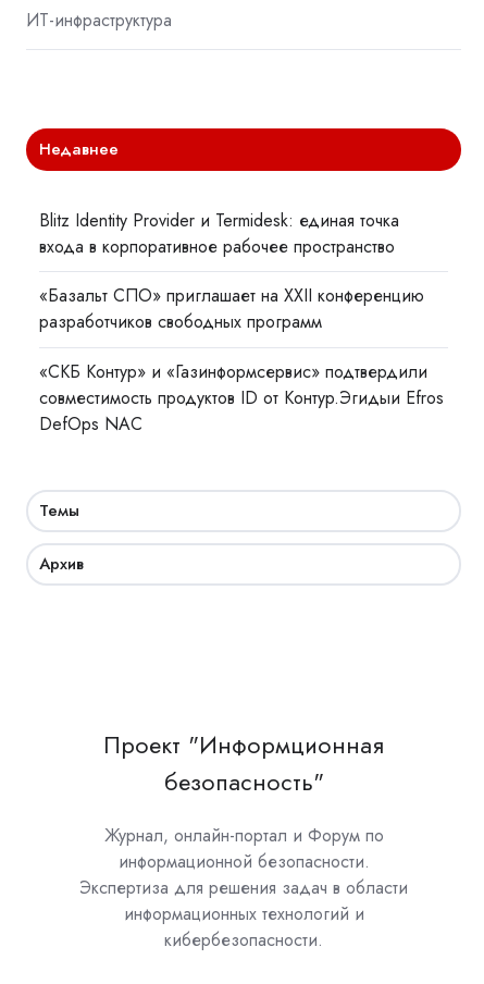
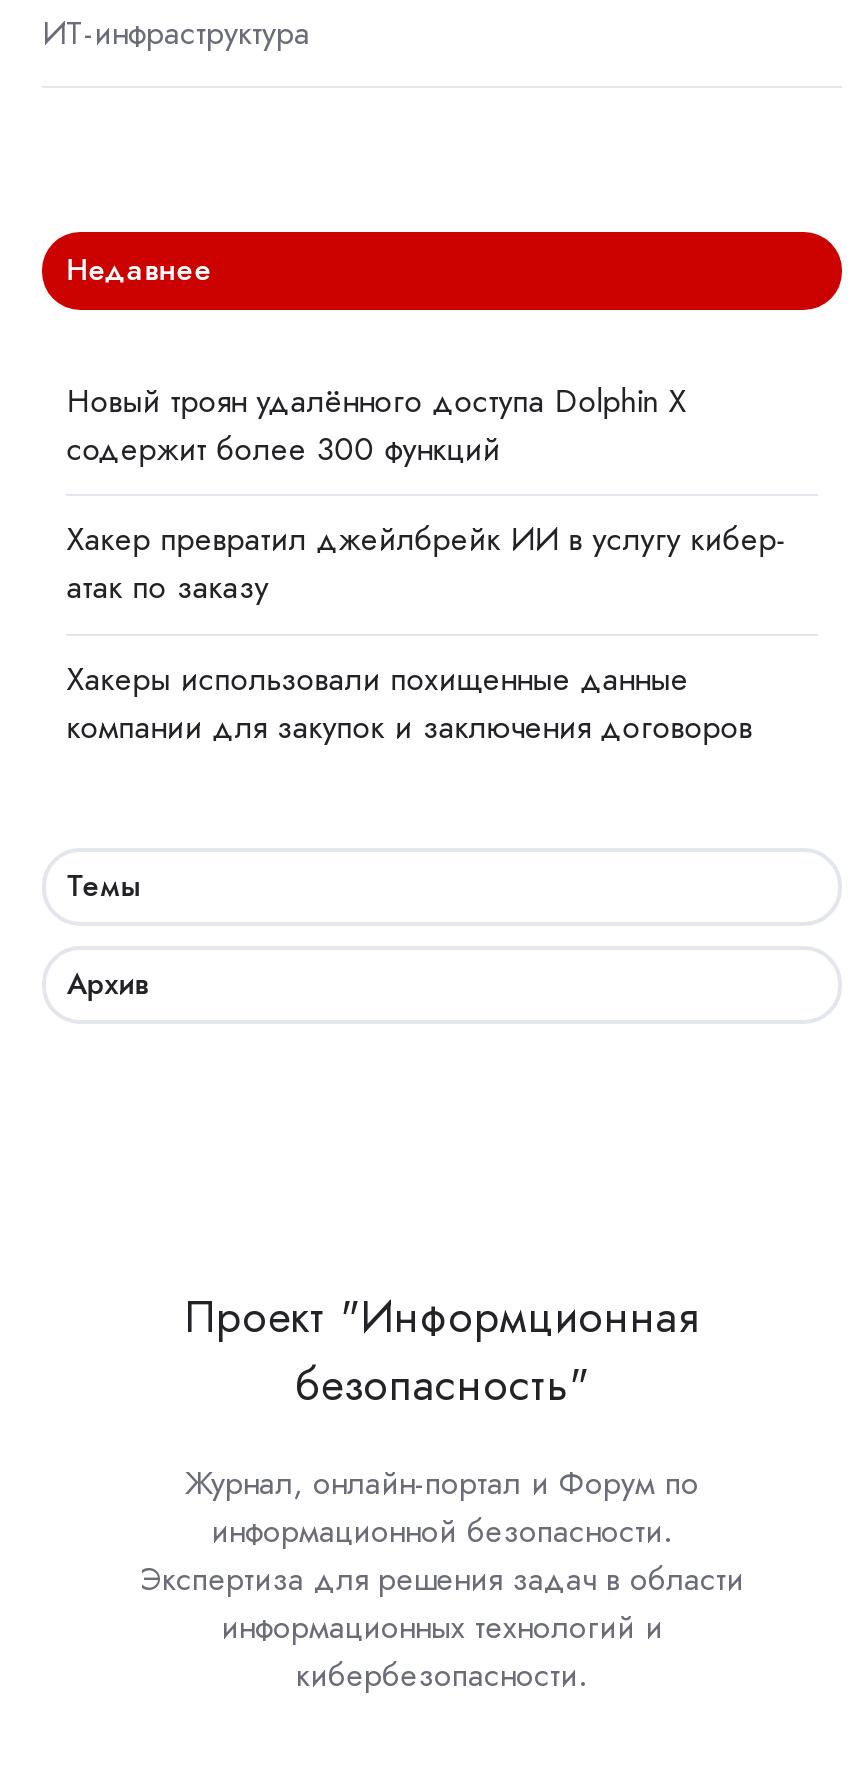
[39,208,399,259] Blitz Identity Provider и Termidesk: единая точка | входа в корпоративное рабочее пространство -> [66,379,686,473] Новый троян удалённого доступа Dolphin X | содержит более 300 функций
[39,284,424,335] «Базальт СПО» приглашает на XXII конференцию | разработчиков свободных программ -> [66,517,786,611] Хакер превратил джейлбрейк ИИ в услугу кибер- | атак по заказу
[39,359,444,436] «СКБ Контур» и «Газинформсервис» подтвердили | совместимость продуктов ID от Контур.Эгидыи Efros | DefOps NAC -> [66,655,752,749] Хакеры использовали похищенные данные | компании для закупок и заключения договоров

